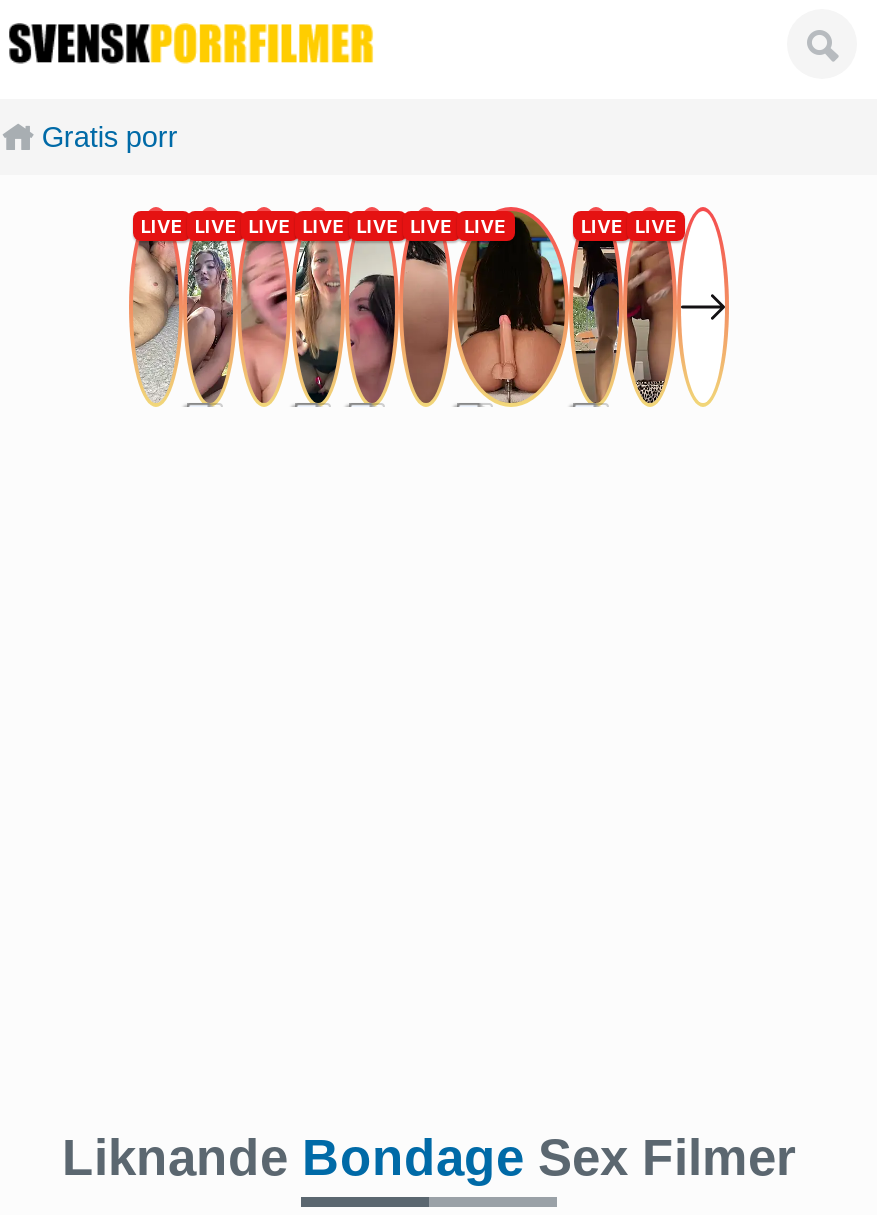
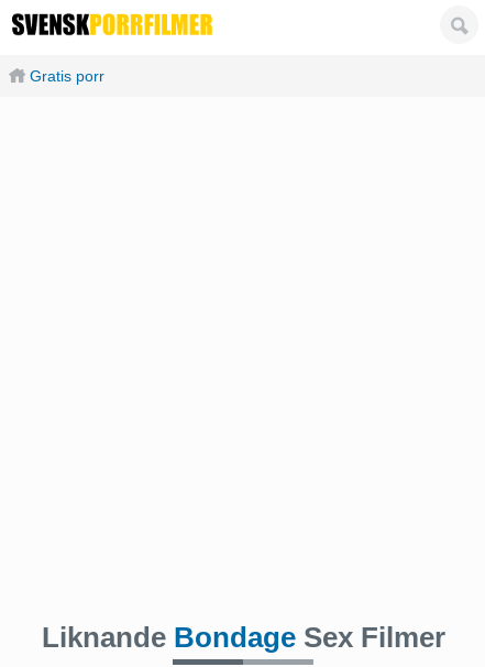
[127,205,731,409] [image] -> none

